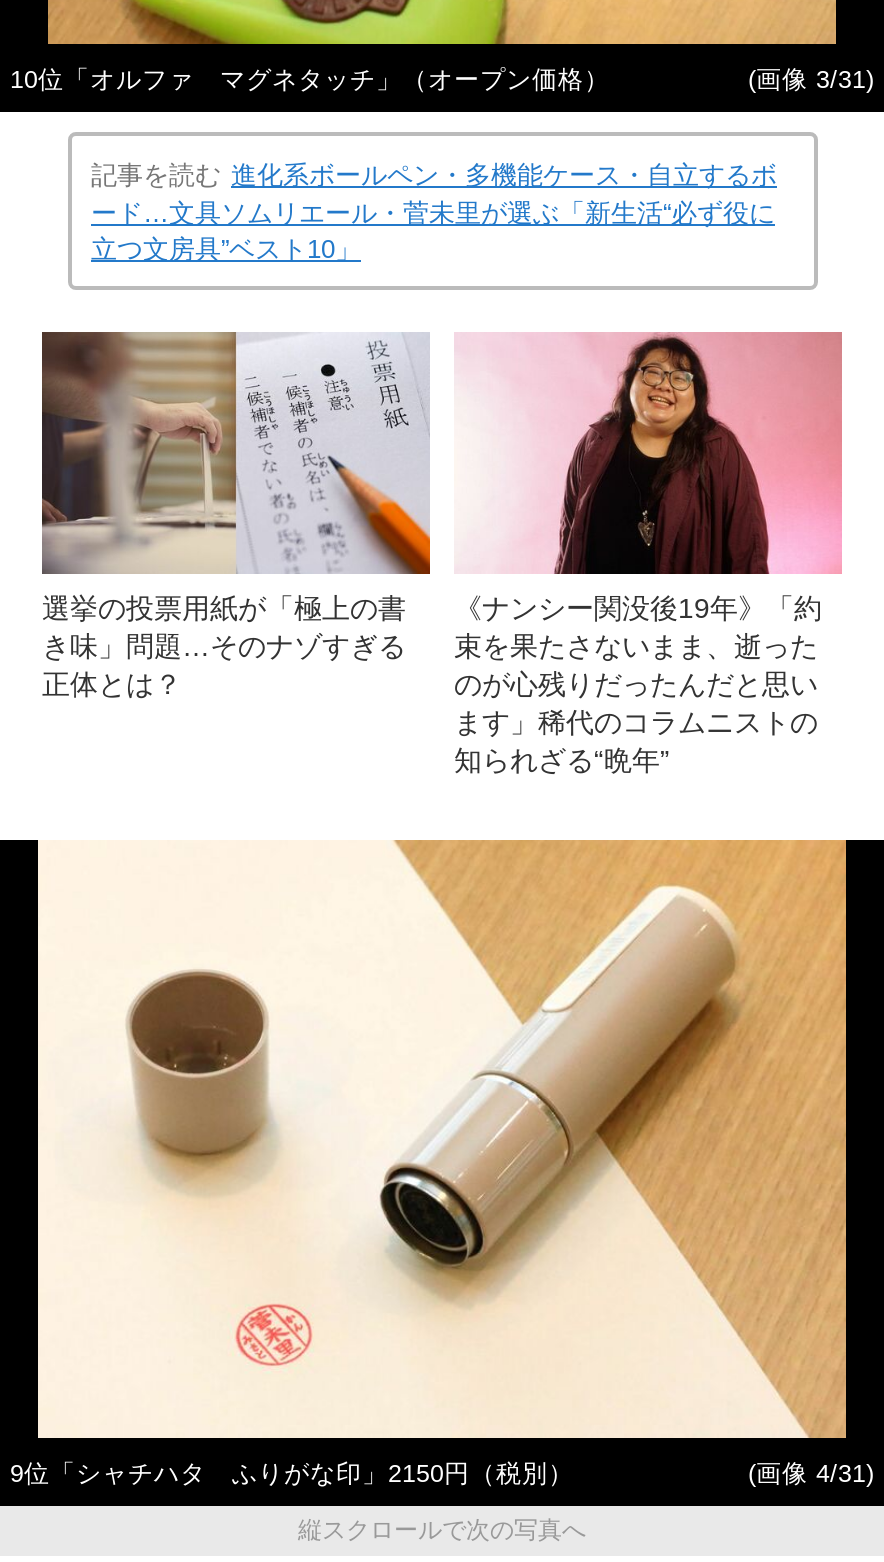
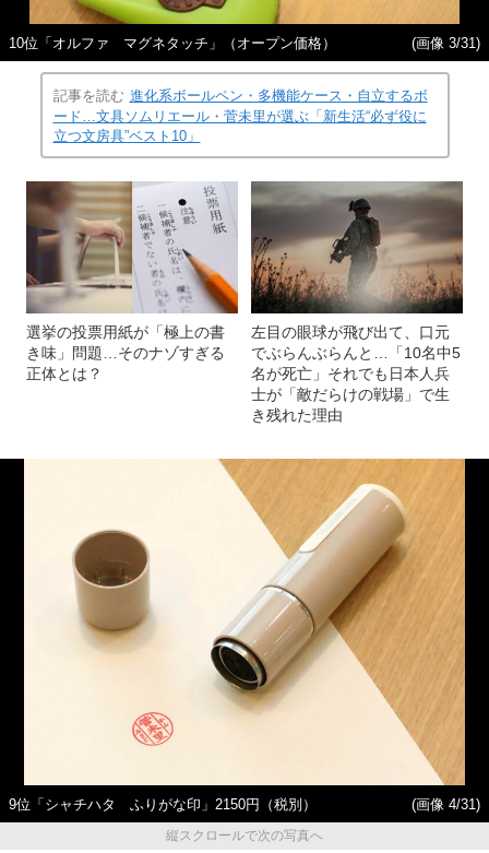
[454,332,842,776] [image] | 《ナンシー関没後19年》「約 | 束を果たさないまま、逝った | のが心残りだったんだと思い | ます」稀代のコラムニストの | 知られざる“晩年” -> [250,180,464,424] [image] | 左目の眼球が飛び出て、口元 | でぶらんぶらんと…「10名中5 | 名が死亡」それでも日本人兵 | 士が「敵だらけの戦場」で生 | き残れた理由

